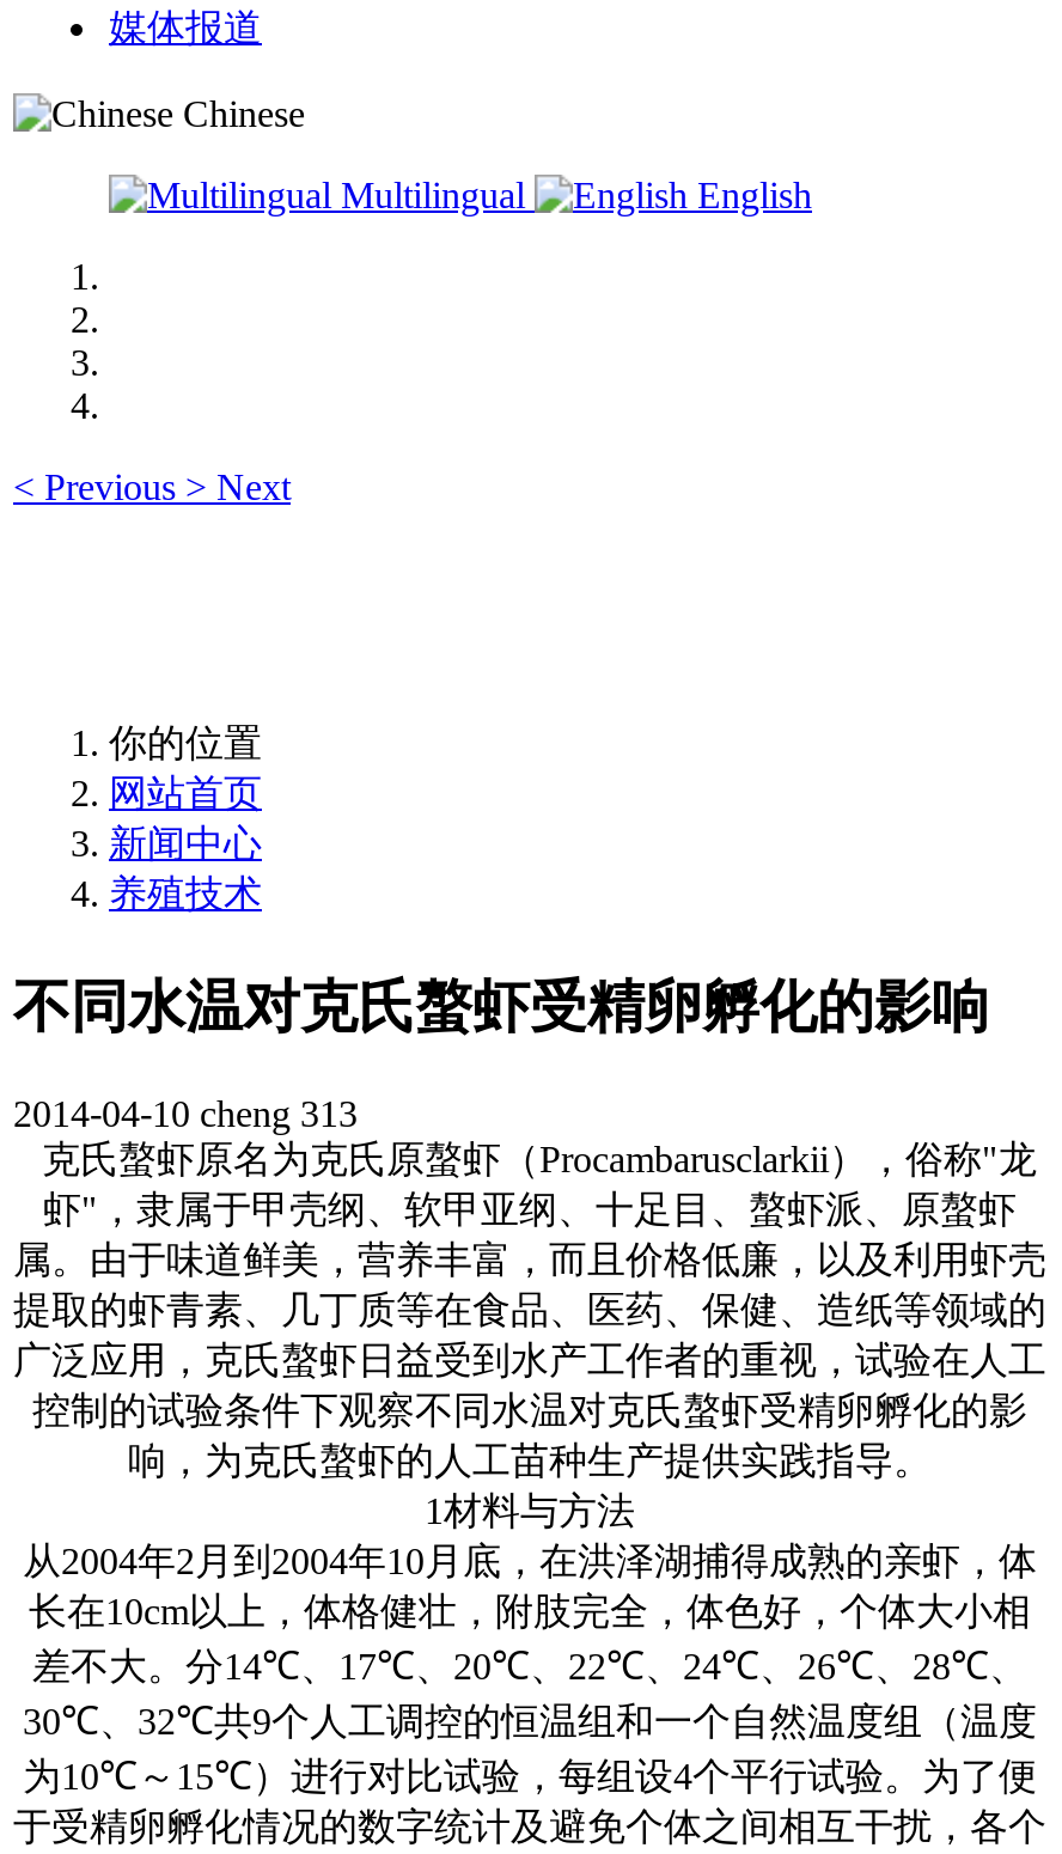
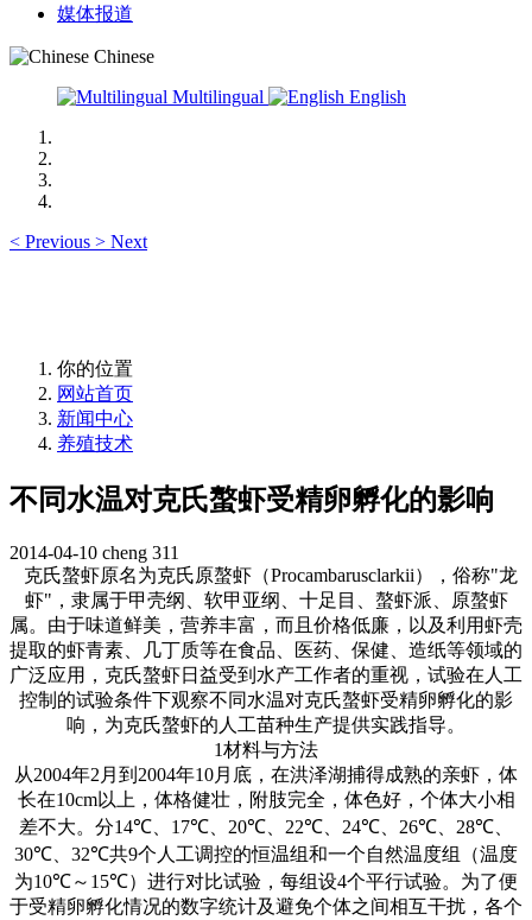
[13,1093,358,1133] 2014-04-10 cheng 313 -> [9,542,179,562] 2014-04-10 cheng 311

